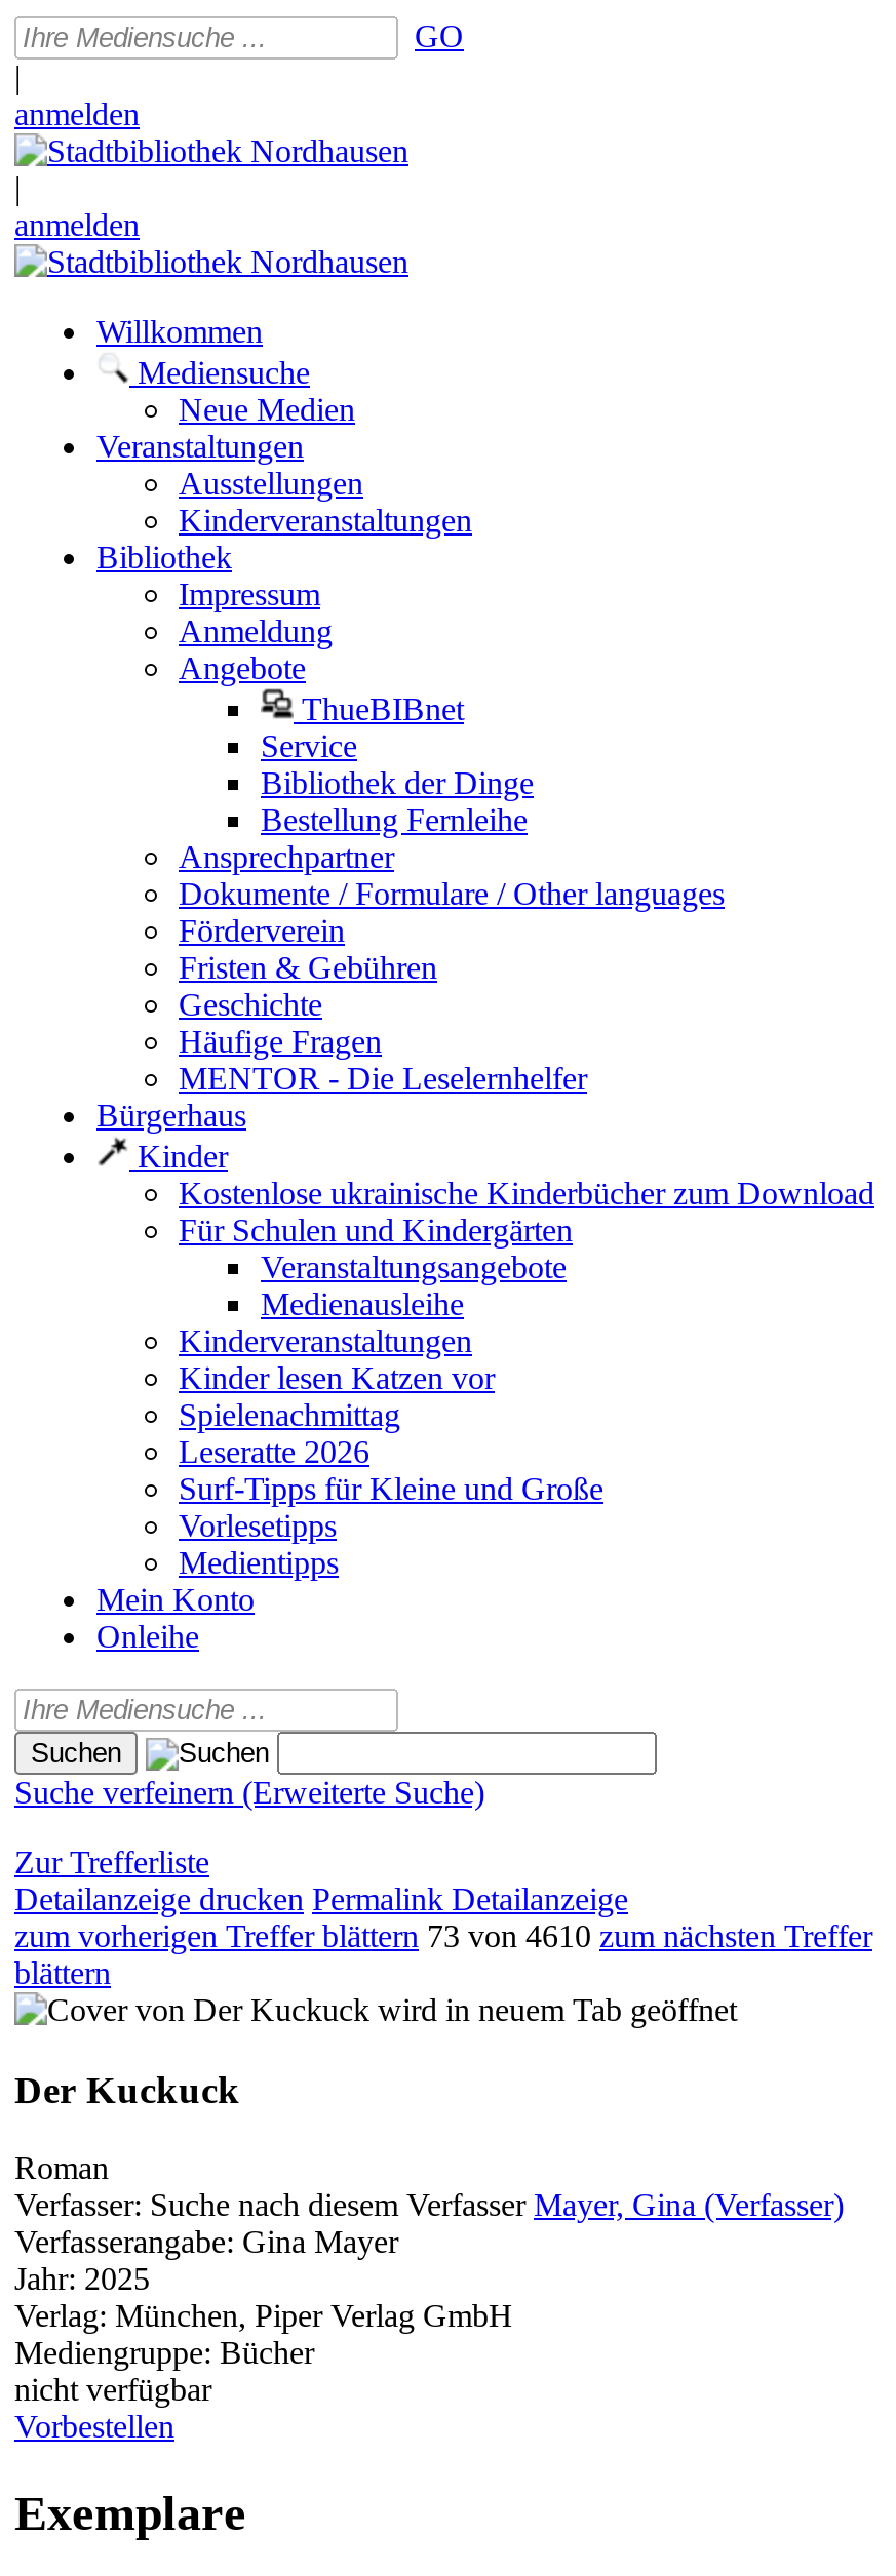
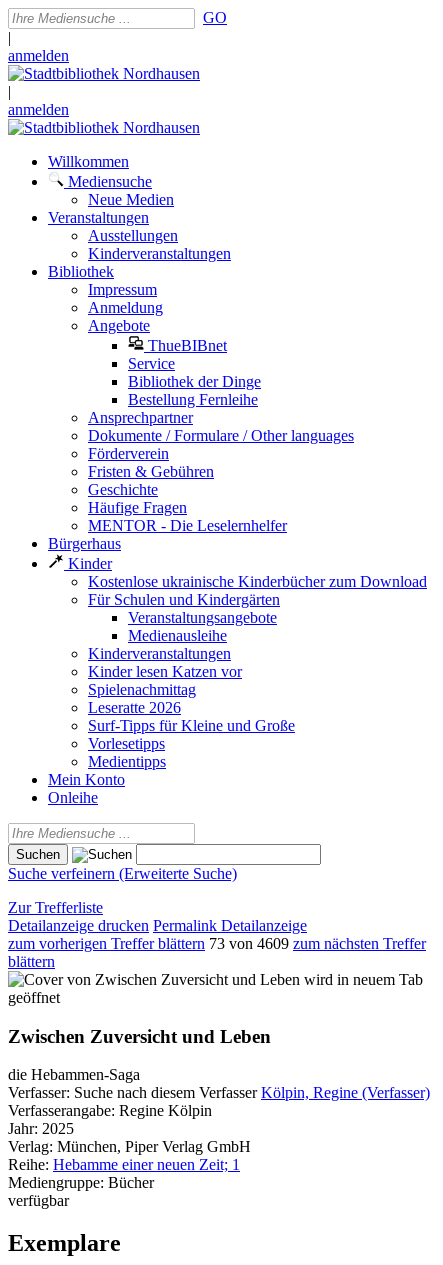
[14,1918,872,1953] zum vorherigen Treffer blättern 73 von 4610 zum nächsten Treffer -> [8,935,426,952] zum vorherigen Treffer blättern 73 von 4609 zum nächsten Treffer
[14,2068,240,2111] Der Kuckuck -> [8,1026,271,1047] Zwischen Zuversicht und Leben
[14,2151,844,2260] Roman | Verfasser: Suche nach diesem Verfasser Mayer, Gina (Verfasser) | Verfasserangabe: Gina Mayer -> [8,1066,430,1119] die Hebammen-Saga | Verfasser: Suche nach diesem Verfasser Kölpin, Regine (Verfasser) | Verfasserangabe: Regine Kölpin
none -> [8,1156,240,1173] Reihe: Hebamme einer neuen Zeit; 1
moved [14,2336,314,2371] -> [8,1174,154,1191]: Mediengruppe: Bücher
[14,2373,211,2444] nicht verfügbar | Vorbestellen -> [8,1192,69,1209] verfügbar

